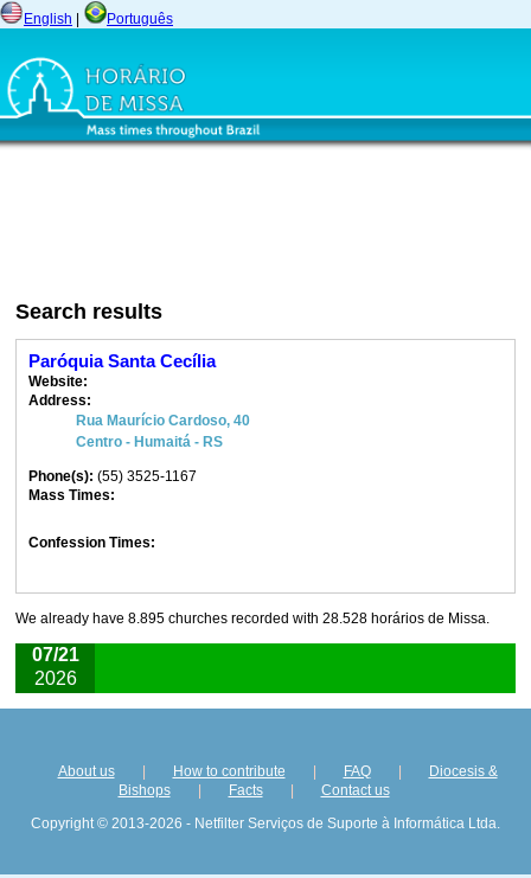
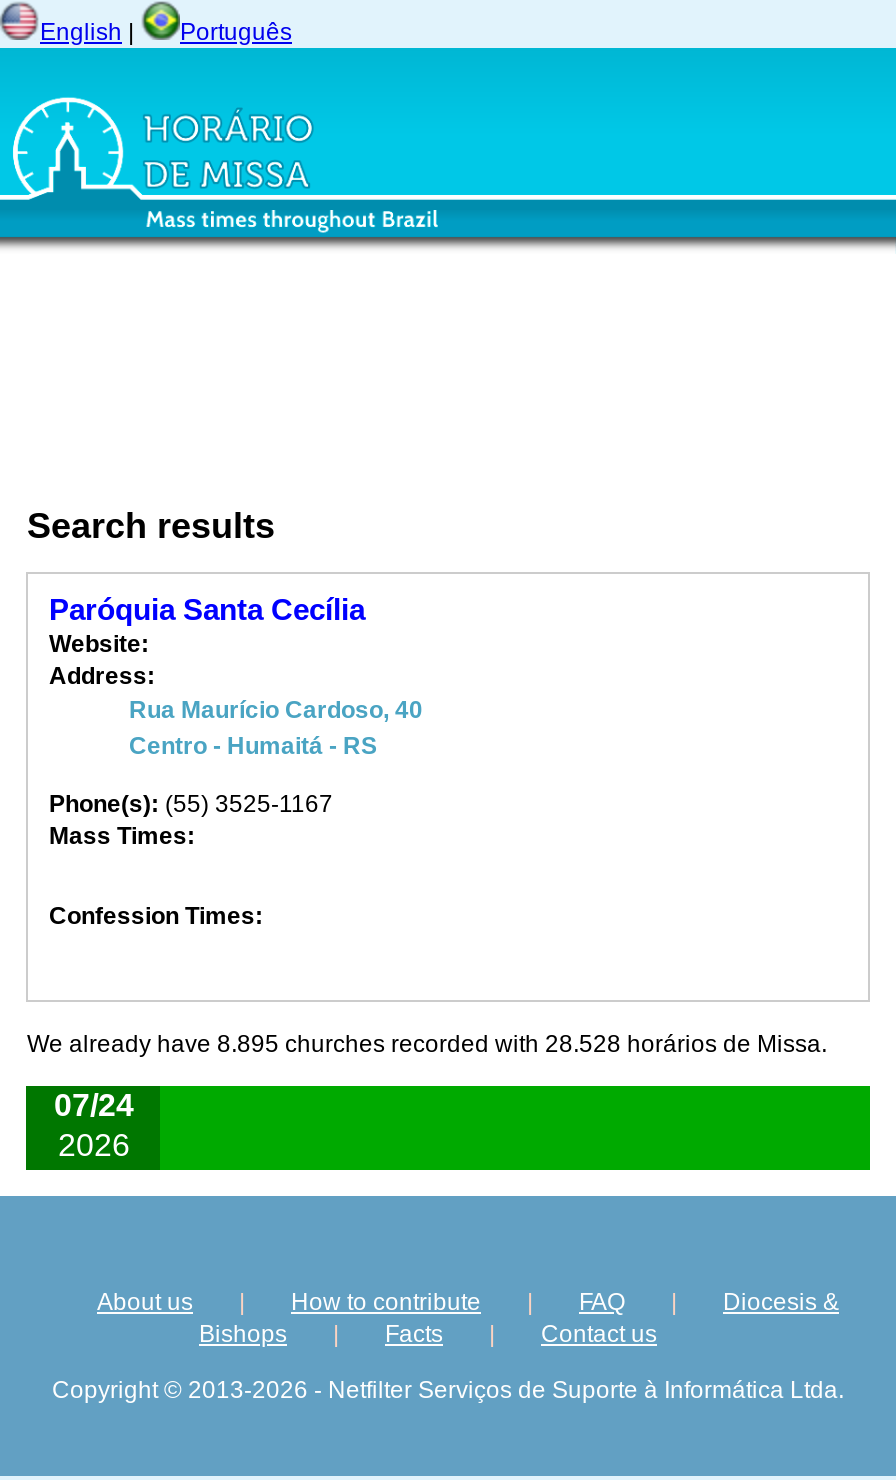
[32,645,79,665] 07/21 -> [54,1088,134,1122] 07/24

